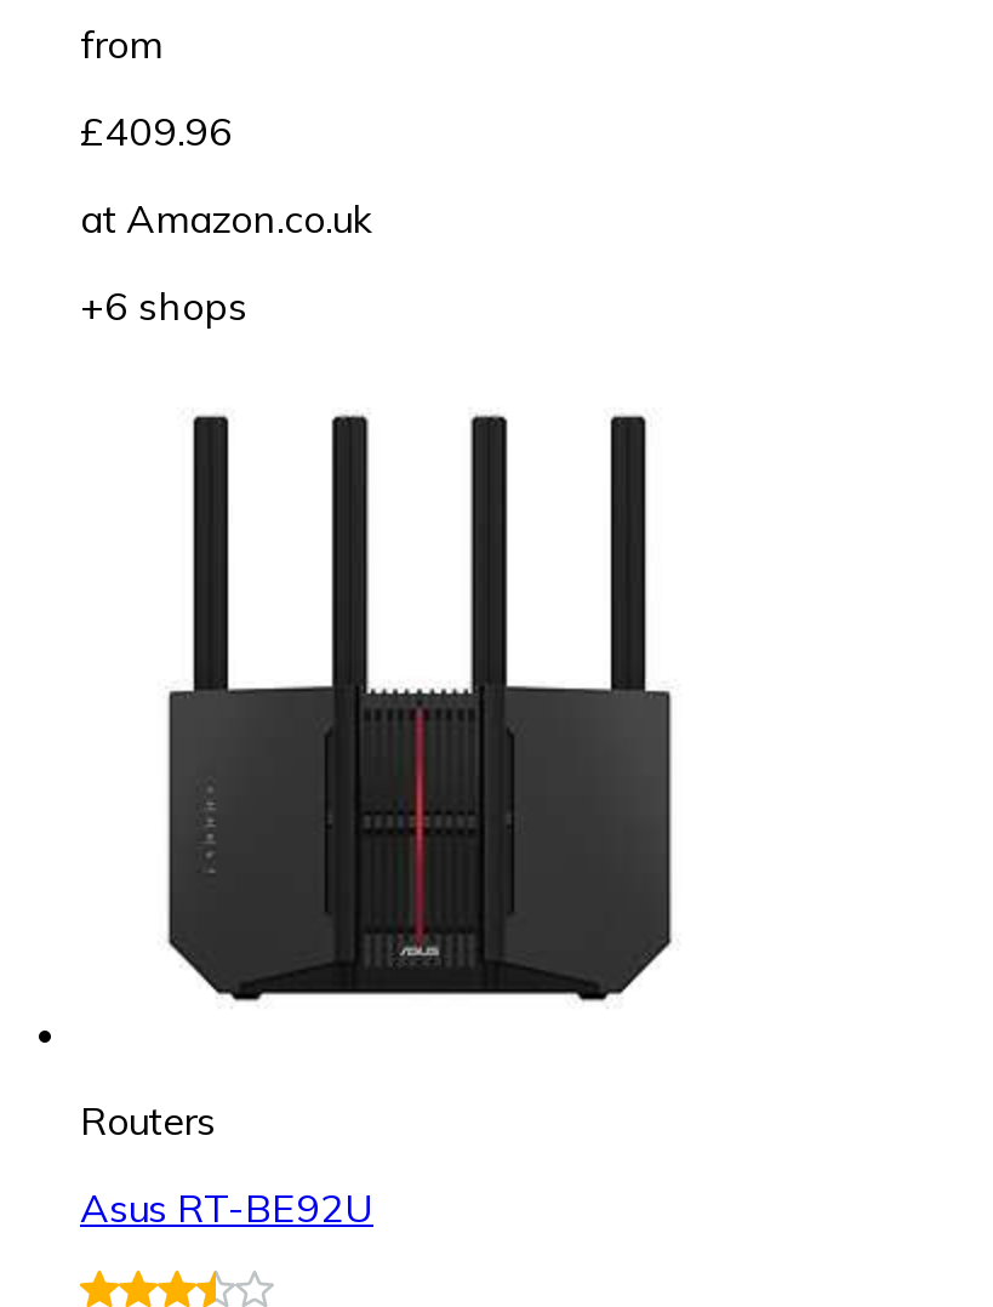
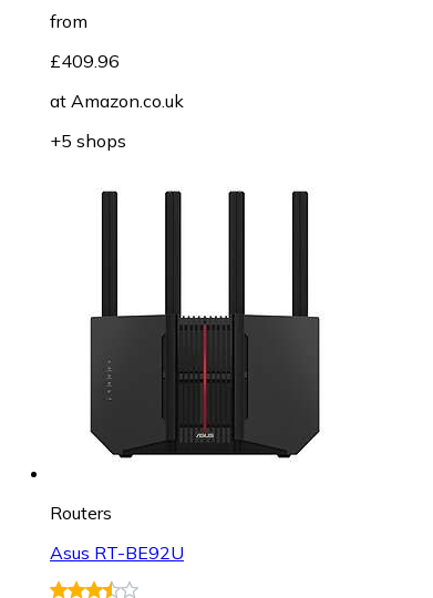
[80,281,247,329] +6 shops -> [50,129,126,151] +5 shops

